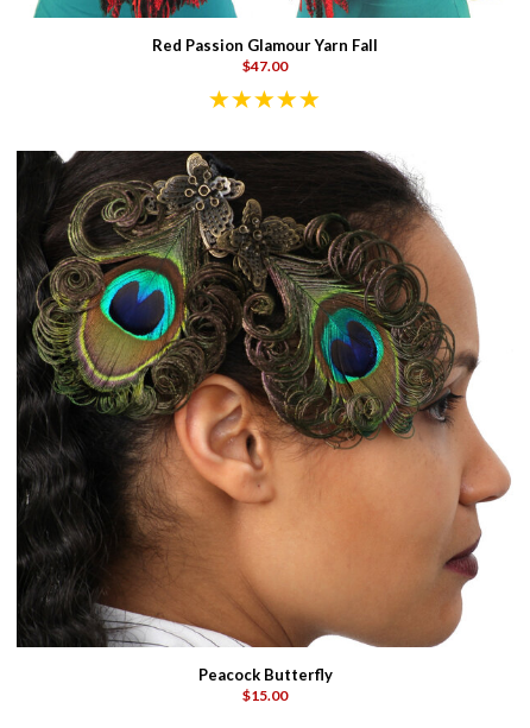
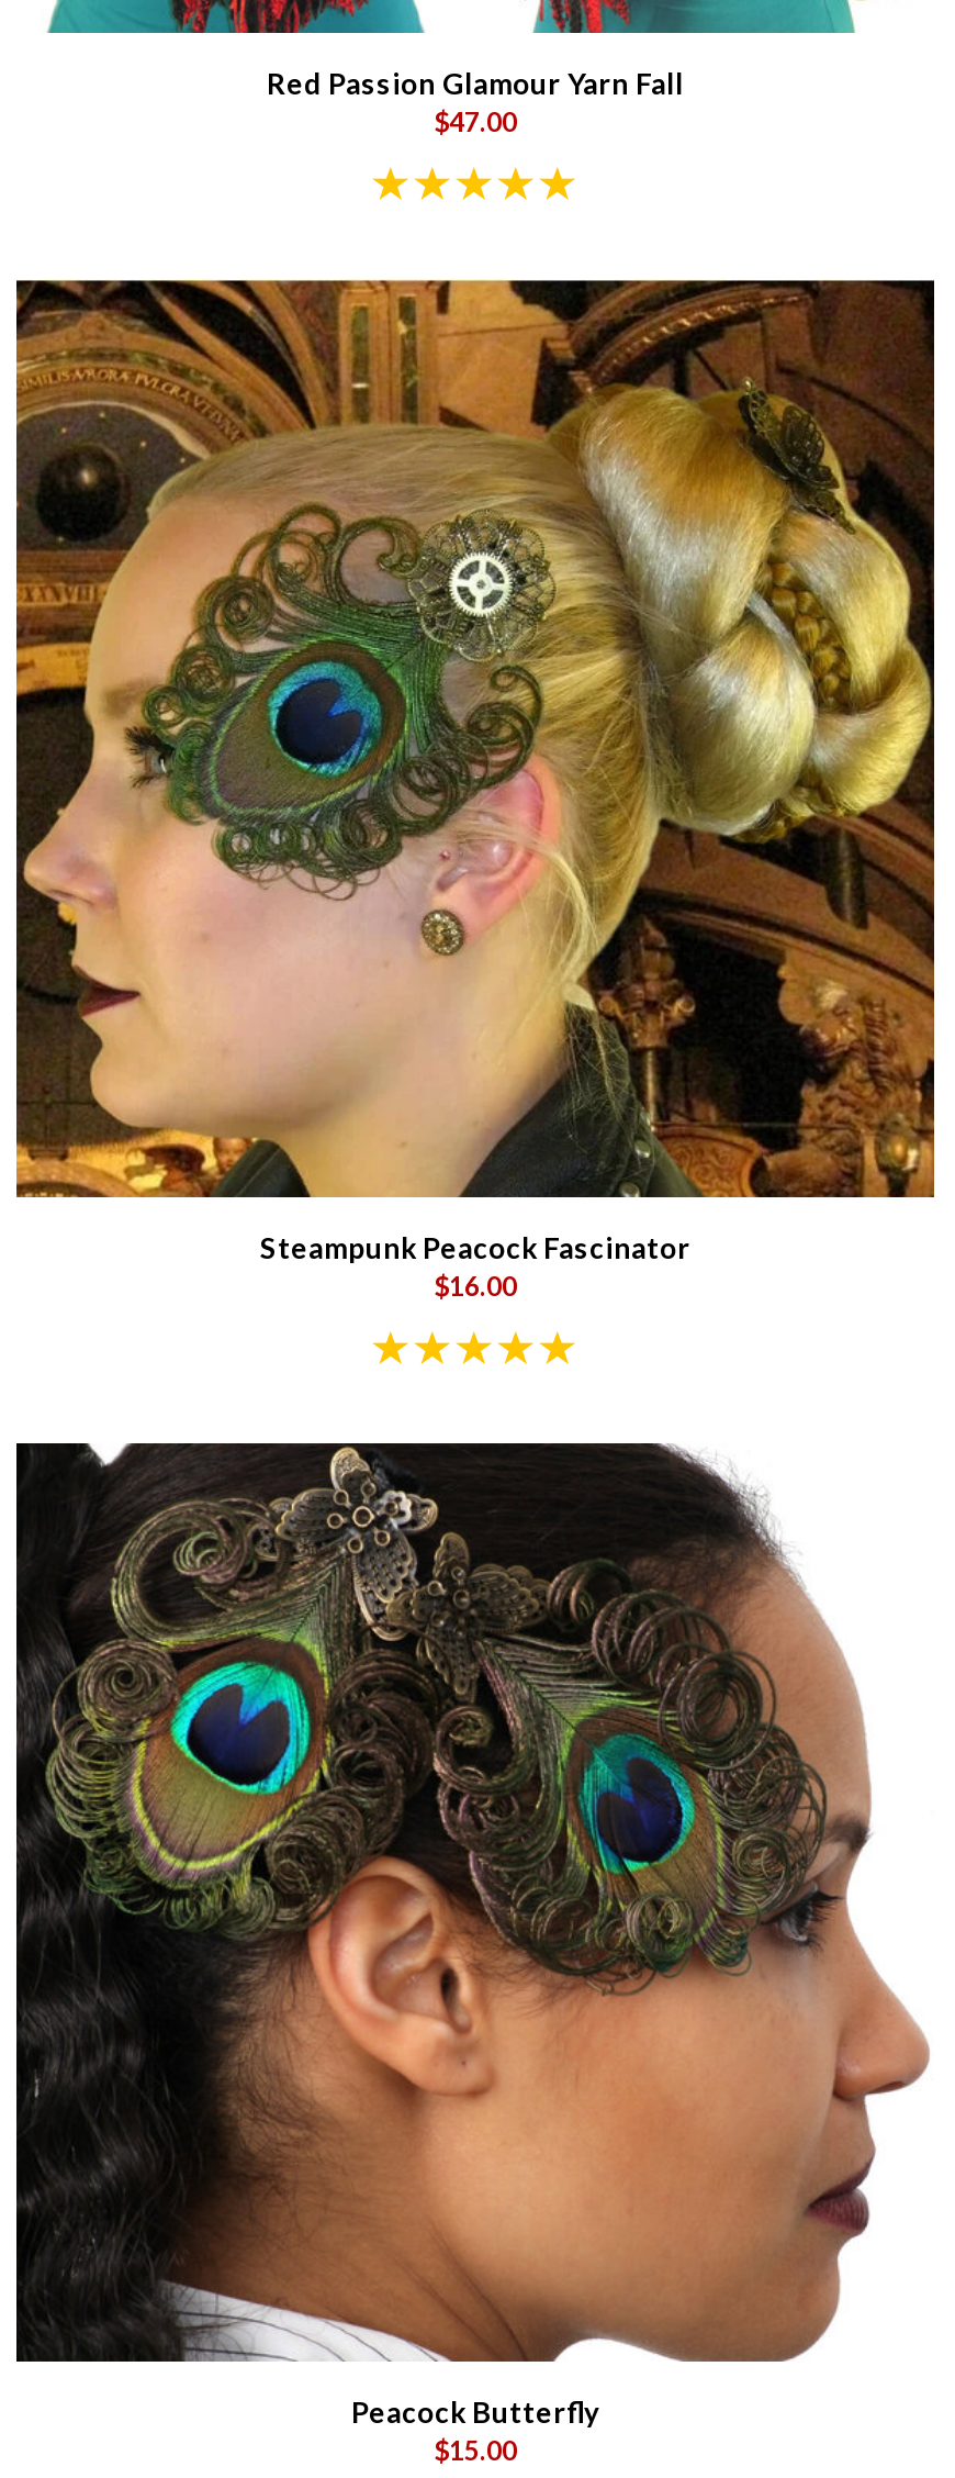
none -> [14,277,936,1303] [image] | Steampunk Peacock Fascinator | $16.00

